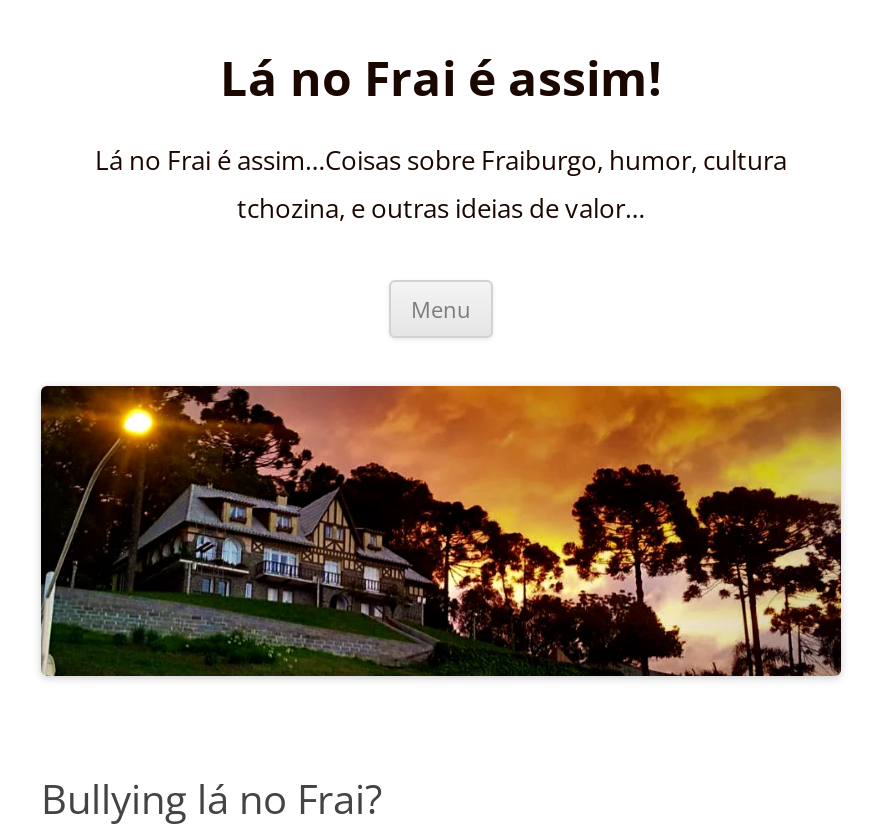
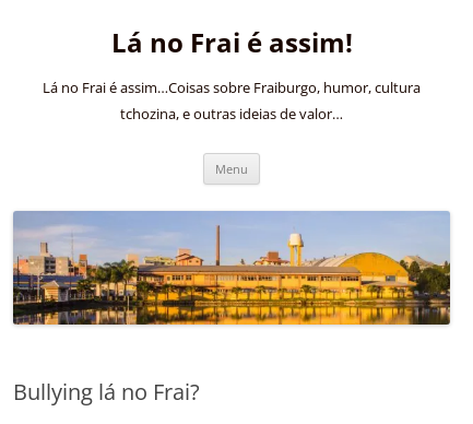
[39,384,843,678] [image] -> [12,211,451,326] [image]

